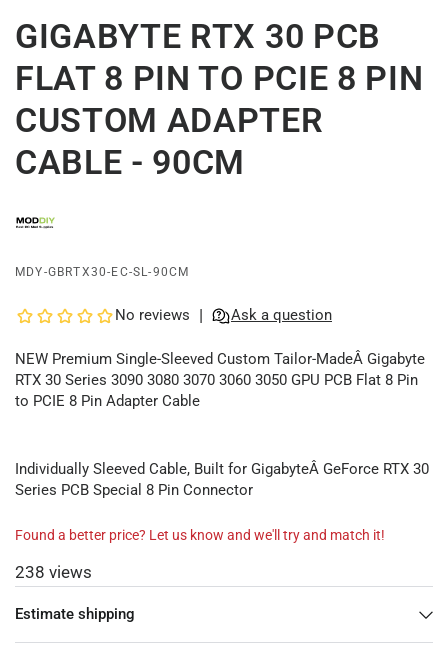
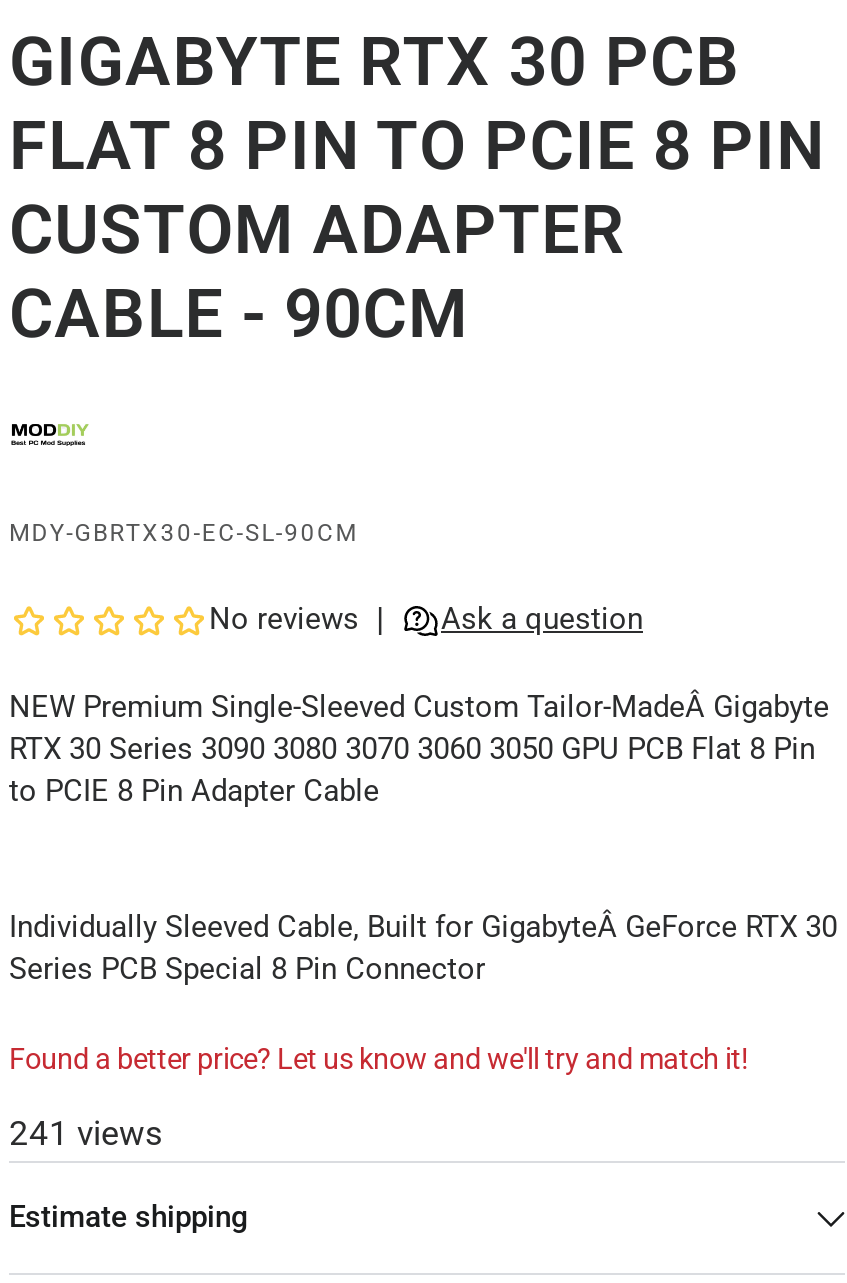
[15,562,92,582] 238 views -> [9,1113,163,1153] 241 views

